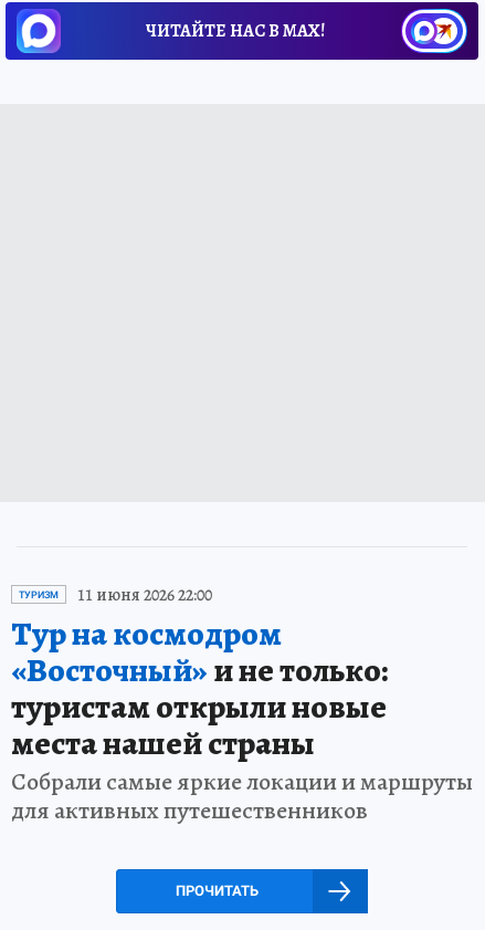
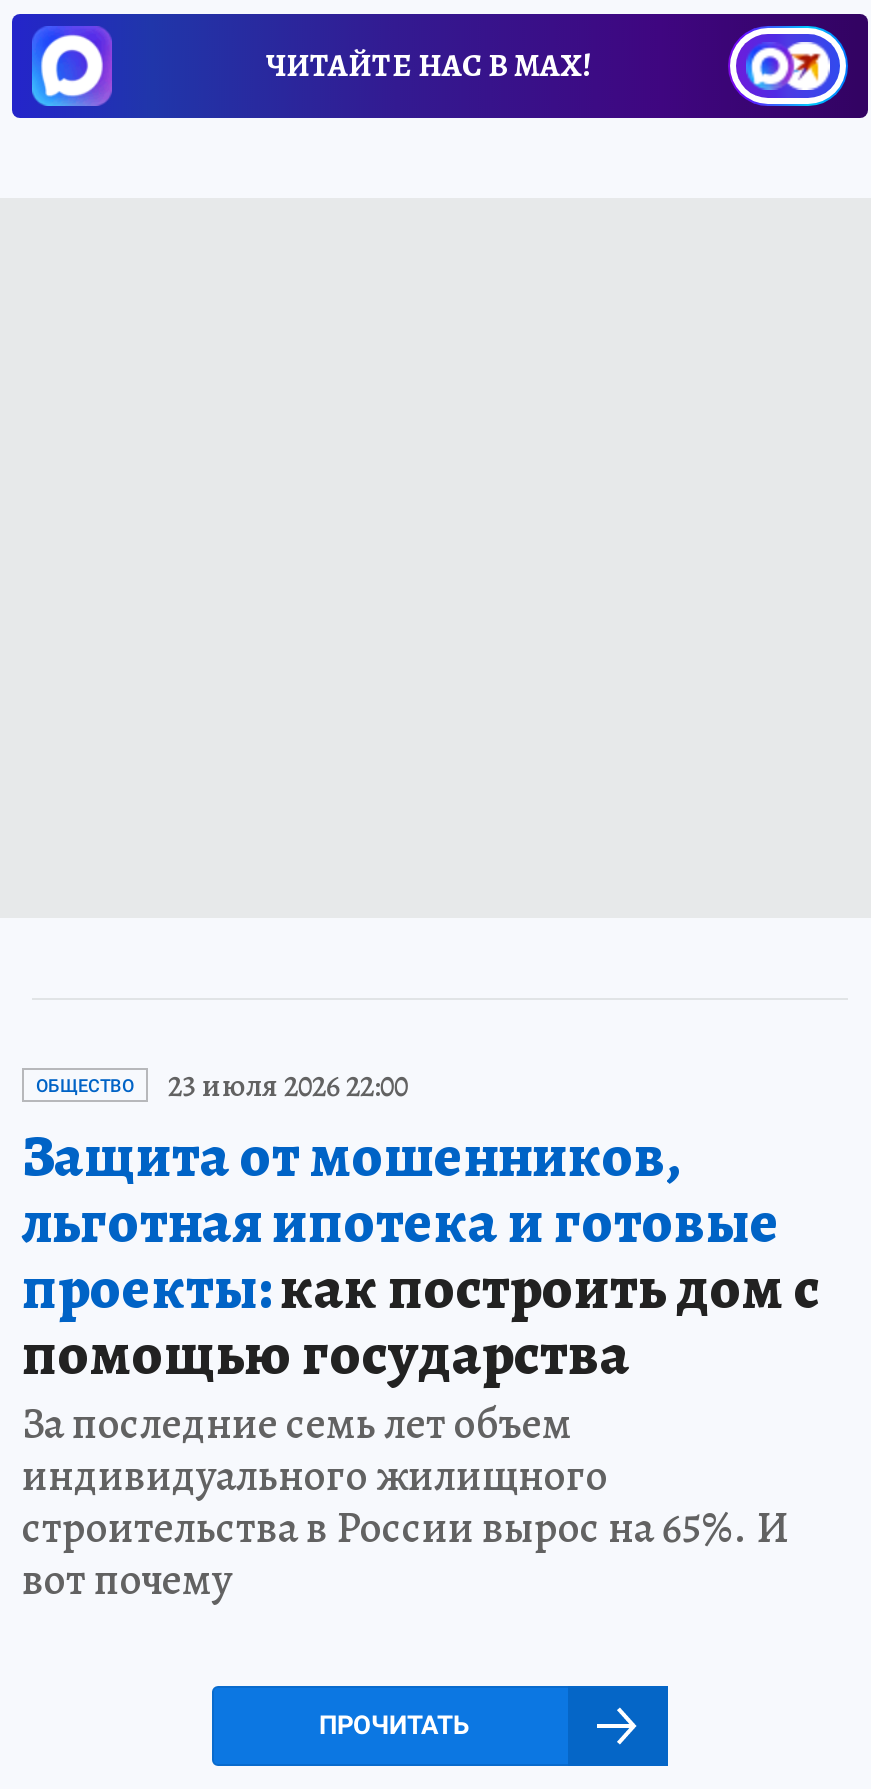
[11,582,473,827] ТУРИЗМ | 11 июня 2026 22:00 | Тур на космодром | «Восточный»и не только: | туристам открыли новые | места нашей страны | Собрали самые яркие локации и маршруты | для активных путешественников -> [22,1063,820,1609] ОБЩЕСТВО | 23 июля 2026 22:00 | Защита от мошенников, | льготная ипотека и готовые | проекты:как построить дом с | помощью государства | За последние семь лет объем | индивидуального жилищного | строительства в России вырос на 65%. И | вот почему

